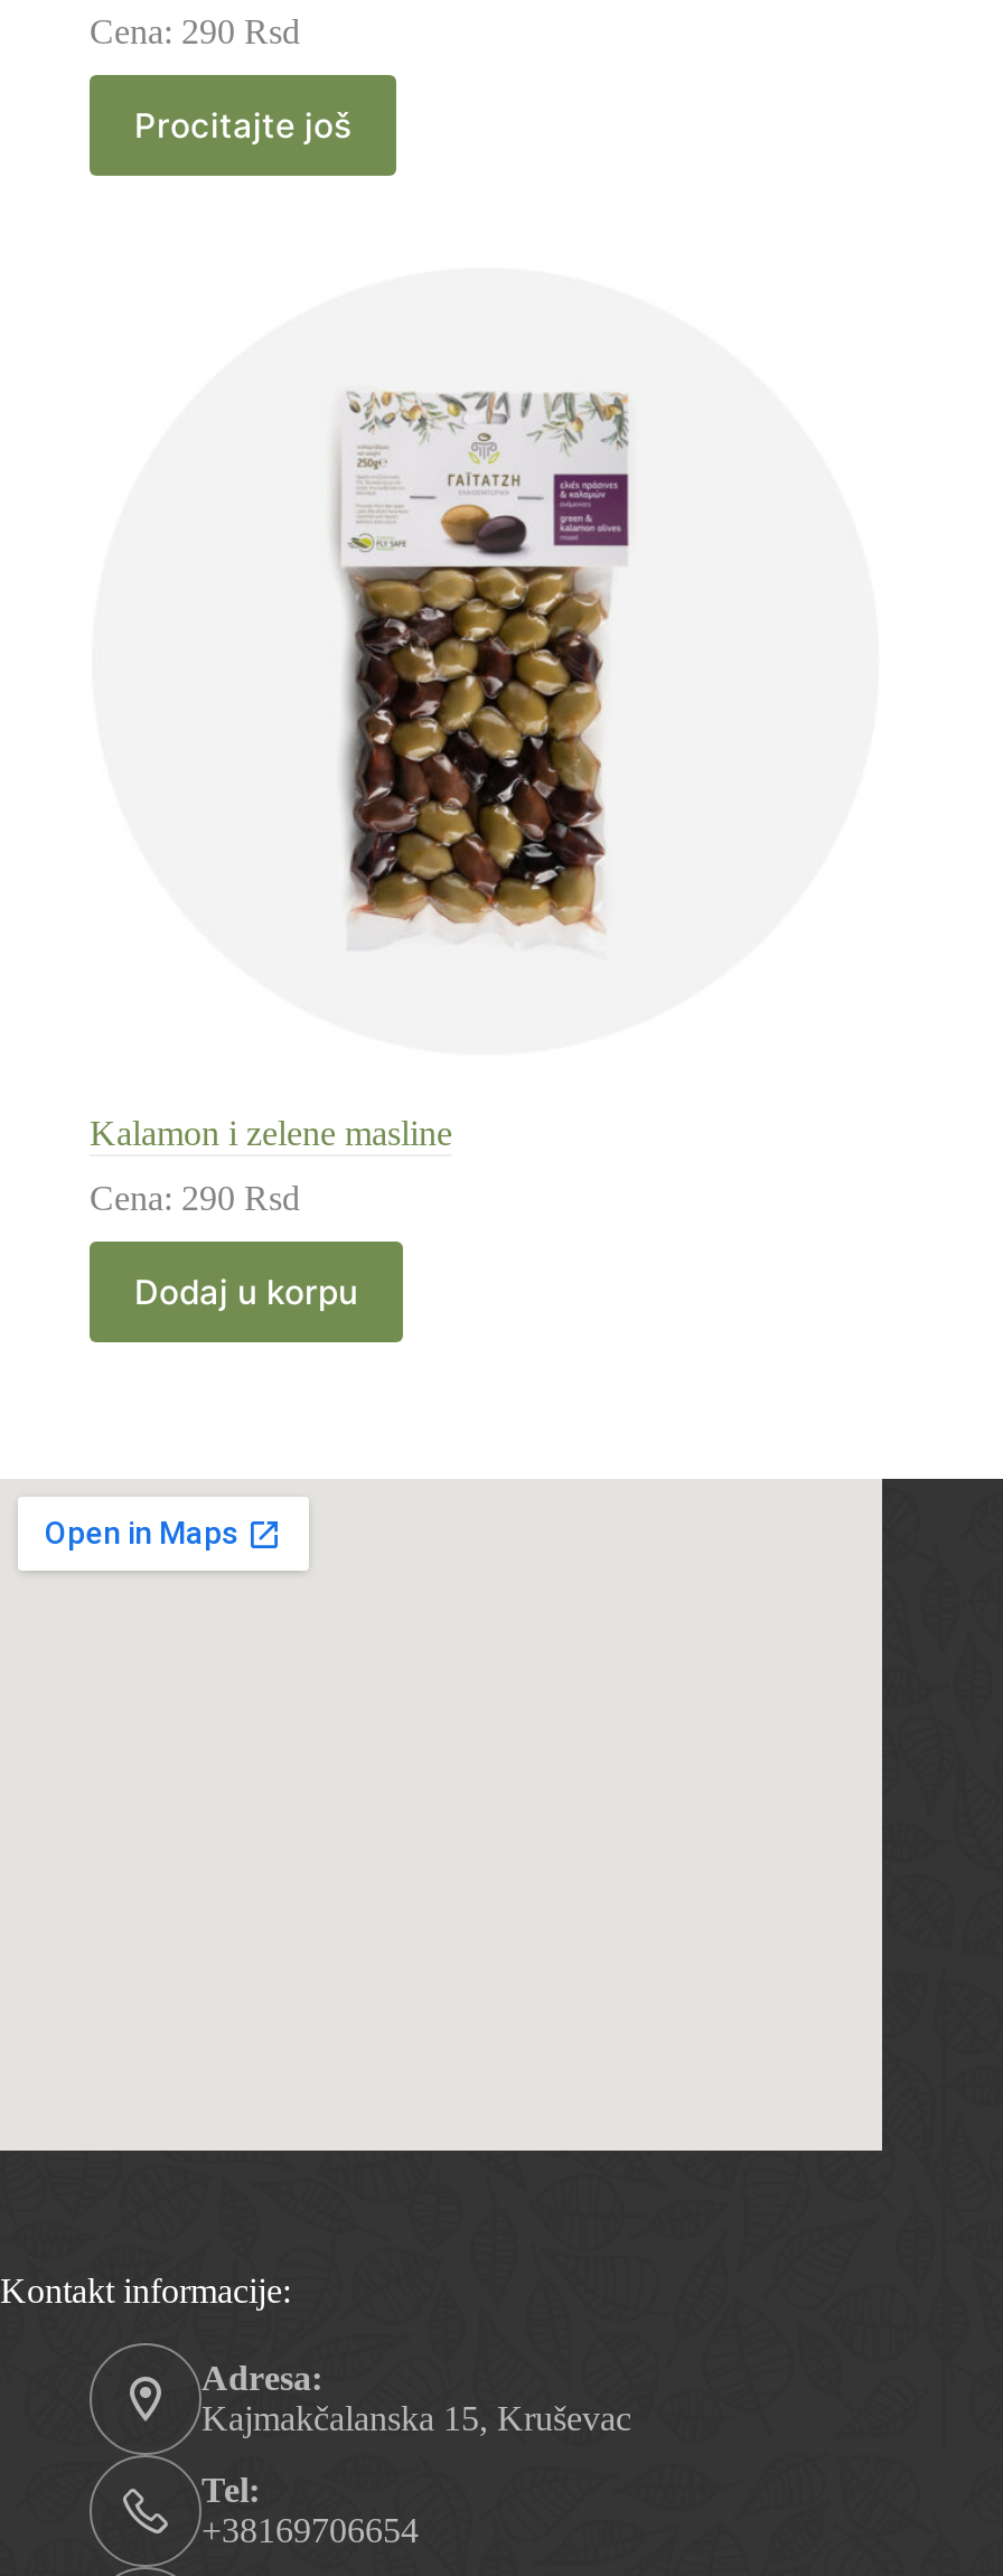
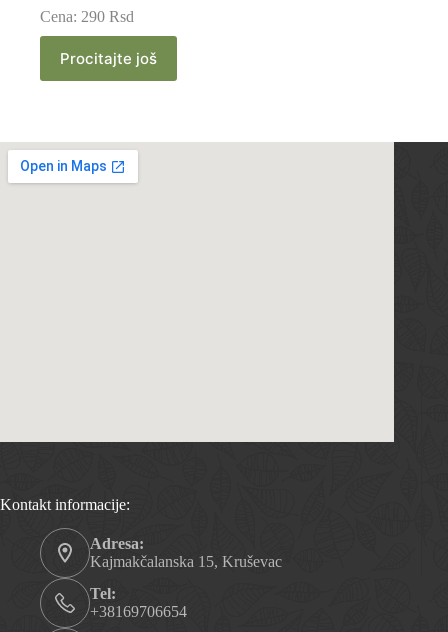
[336,391,629,928] [image] -> none
[90,1115,452,1314] Kalamon i zelene masline | Cena: 290 Rsd | Dodaj u korpu -> none

